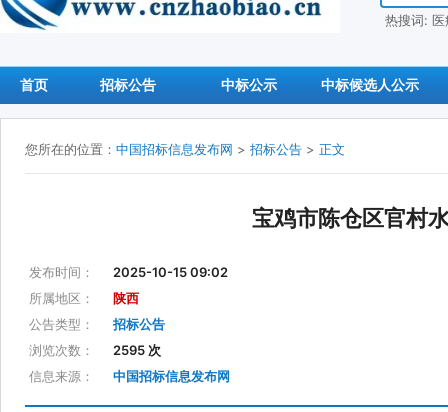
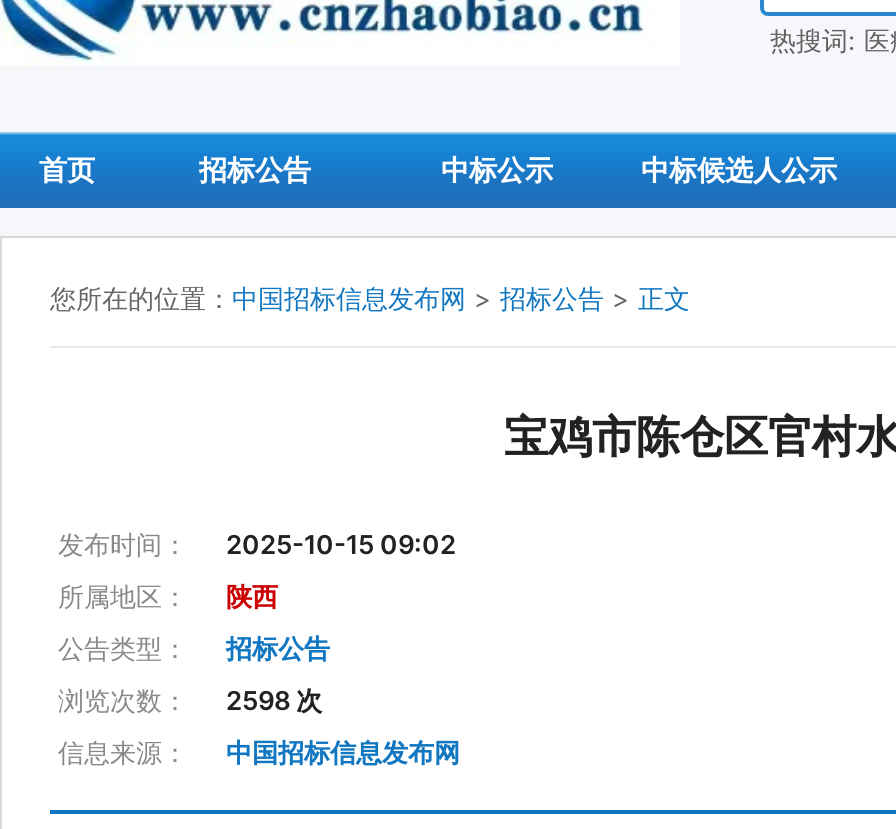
[29,342,161,358] 浏览次数： 2595 次 -> [58,684,322,716] 浏览次数： 2598 次

